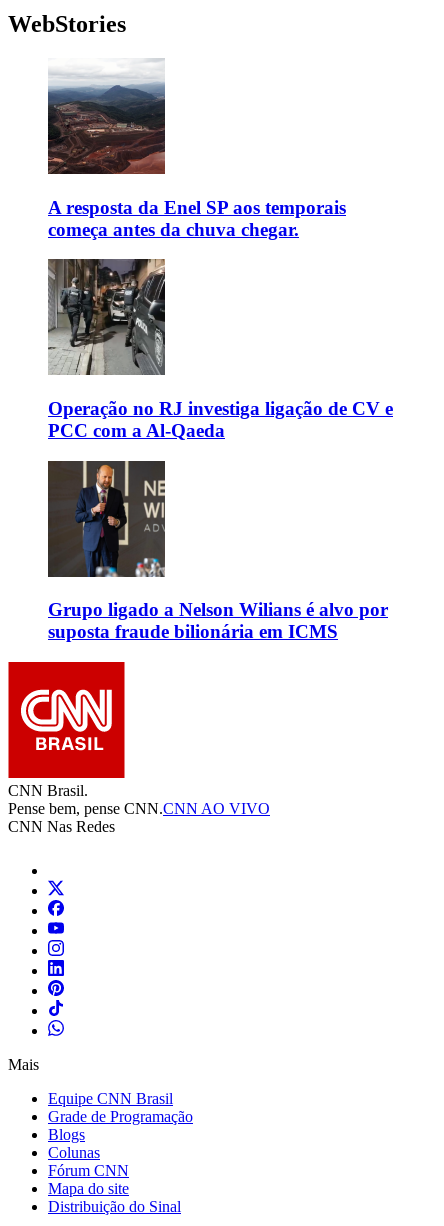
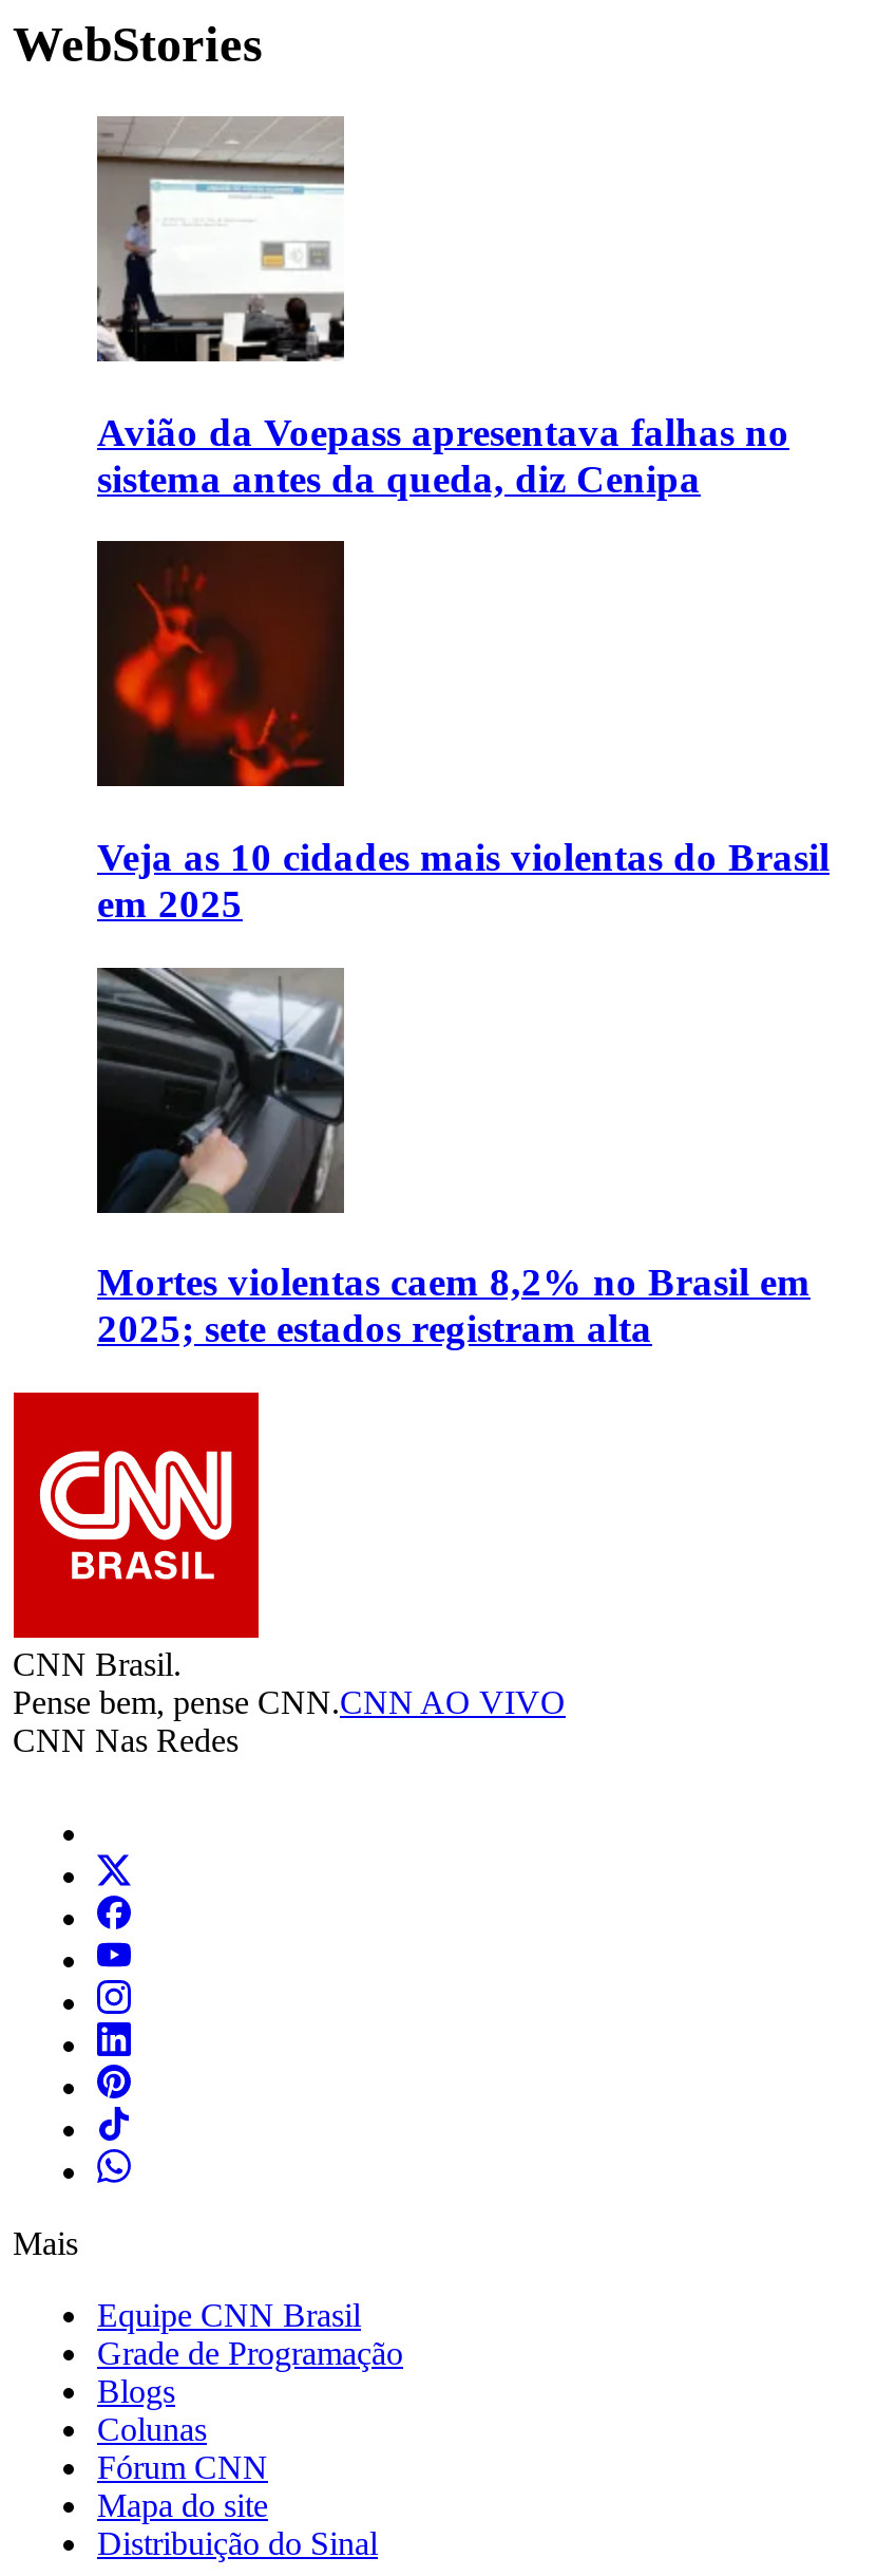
[47,58,346,239] [image] | A resposta da Enel SP aos temporais | começa antes da chuva chegar. -> [95,114,789,500] [image] | Avião da Voepass apresentava falhas no | sistema antes da queda, diz Cenipa
[48,258,393,441] [image] | Operação no RJ investiga ligação de CV e | PCC com a Al-Qaeda -> [95,539,830,926] [image] | Veja as 10 cidades mais violentas do Brasil | em 2025
[48,461,388,642] [image] | Grupo ligado a Nelson Wilians é alvo por | suposta fraude bilionária em ICMS -> [97,968,811,1351] [image] | Mortes violentas caem 8,2% no Brasil em | 2025; sete estados registram alta

